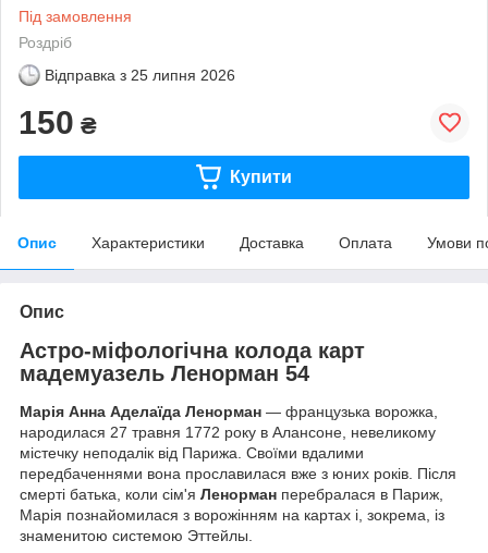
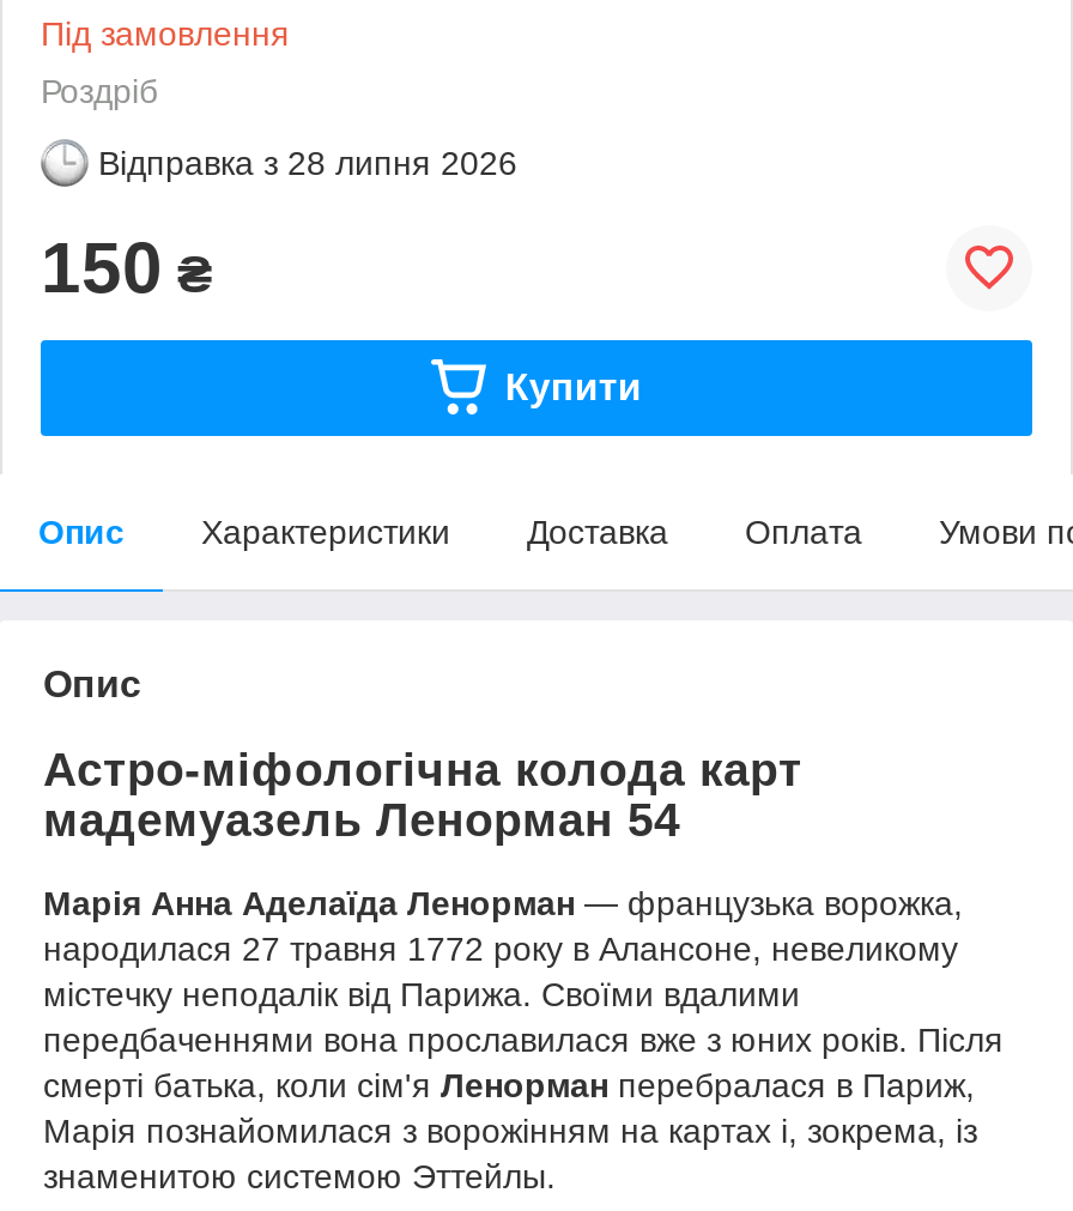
[45,66,235,84] Відправка з 25 липня 2026 -> [98,143,517,182] Відправка з 28 липня 2026

